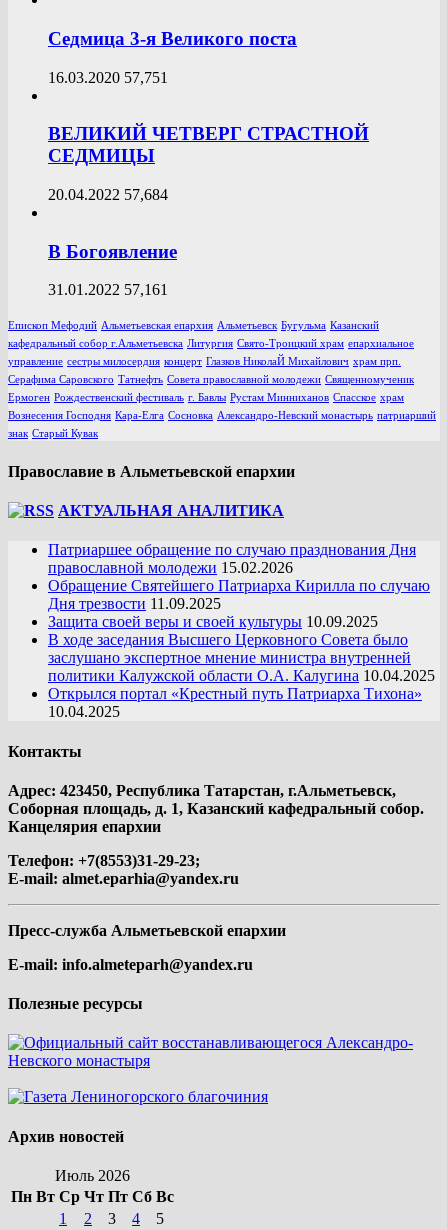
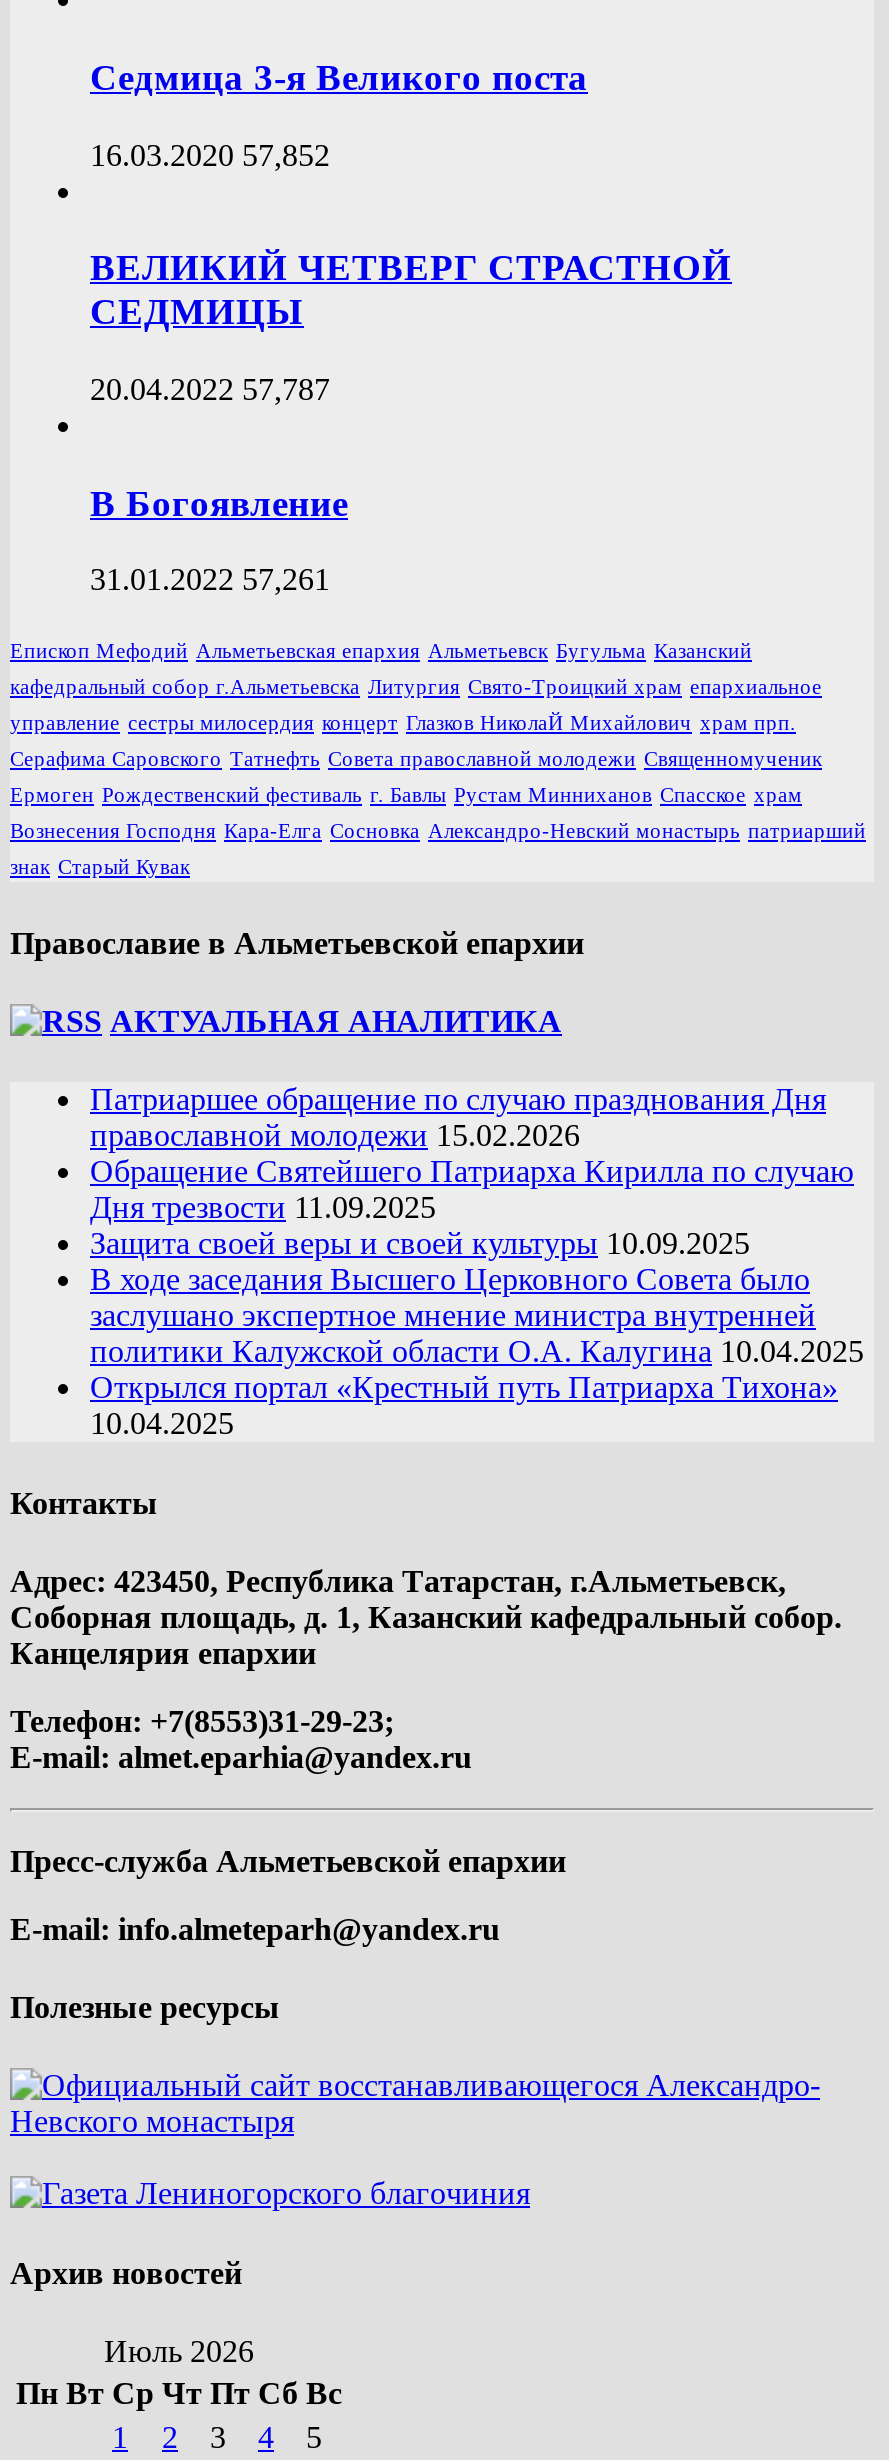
[48,69,168,86] 16.03.2020 57,751 -> [90,137,330,171] 16.03.2020 57,852
[48,186,168,203] 20.04.2022 57,684 -> [90,372,330,406] 20.04.2022 57,787
[48,281,168,298] 31.01.2022 57,161 -> [90,563,330,597] 31.01.2022 57,261

